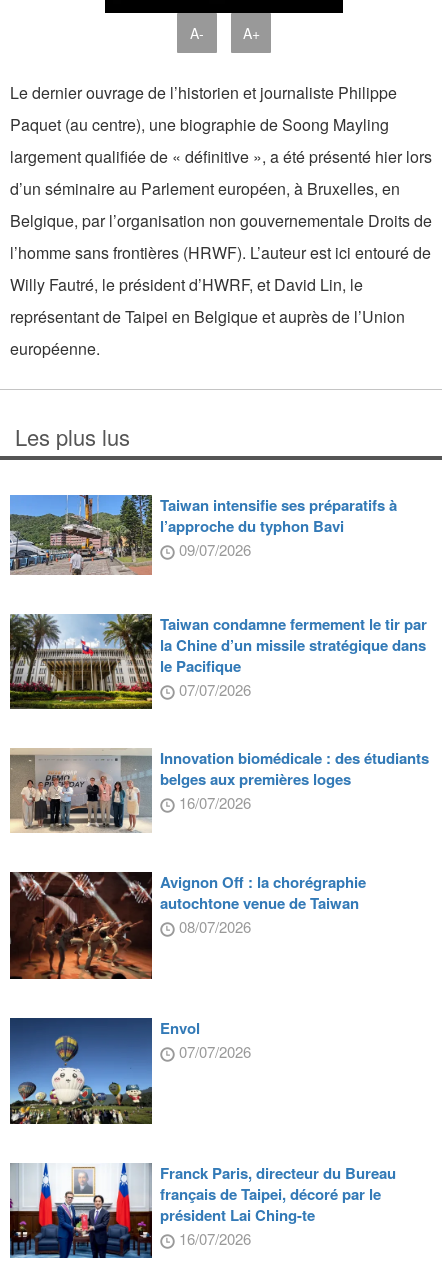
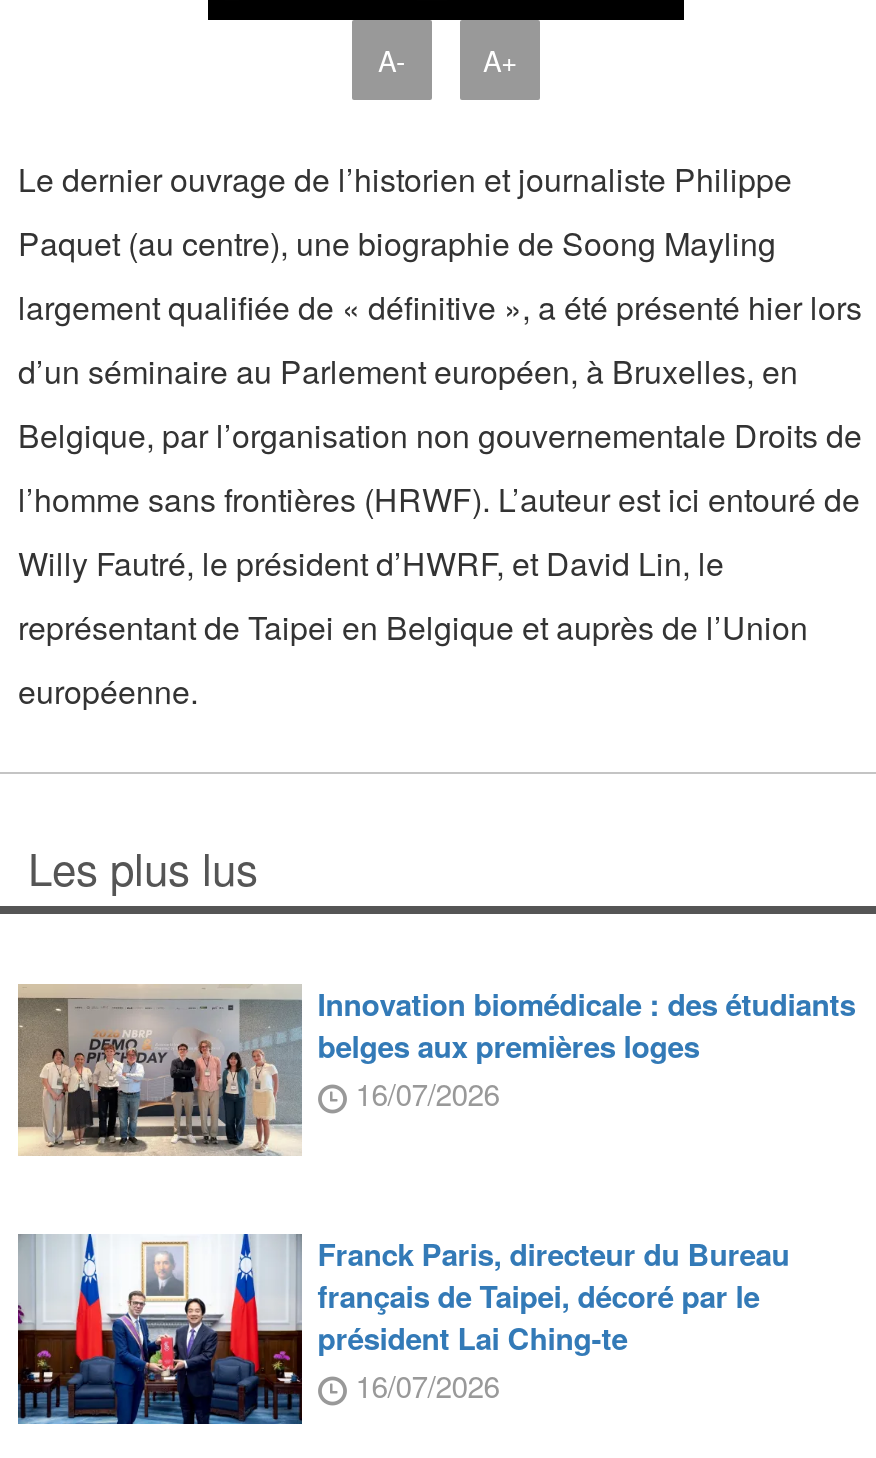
[9,494,427,700] [image] | Taiwan intensifie ses préparatifs à | l’approche du typhon Bavi | 09/07/2026 | Taiwan condamne fermement le tir par | la Chine d’un missile stratégique dans | le Pacifique | 07/07/2026 -> none
[9,613,153,712] [image] -> none
[9,871,366,980] [image] | Avignon Off : la chorégraphie | autochtone venue de Taiwan | 08/07/2026 -> none
[9,1017,251,1125] [image] | Envol | 07/07/2026 -> none

